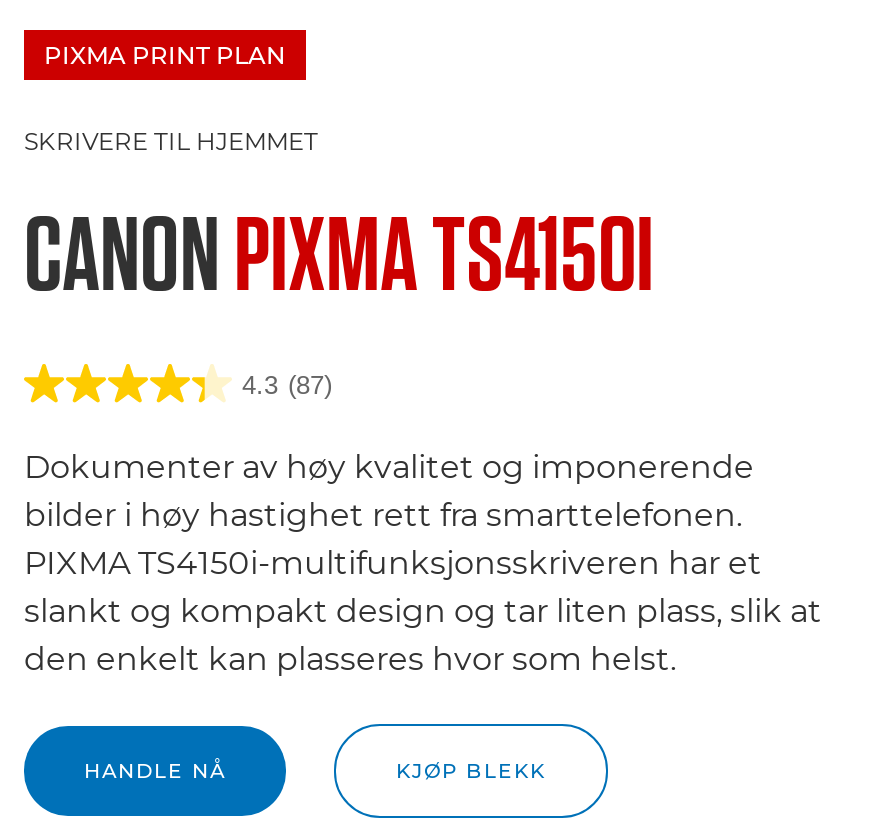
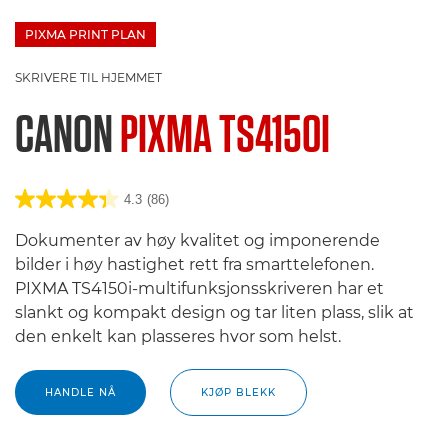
[242,370,332,400] 4.3 (87) -> [124,192,169,207] 4.3 (86)

